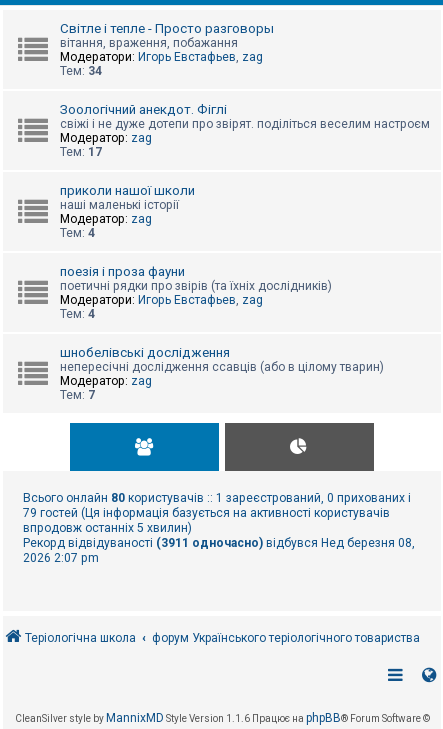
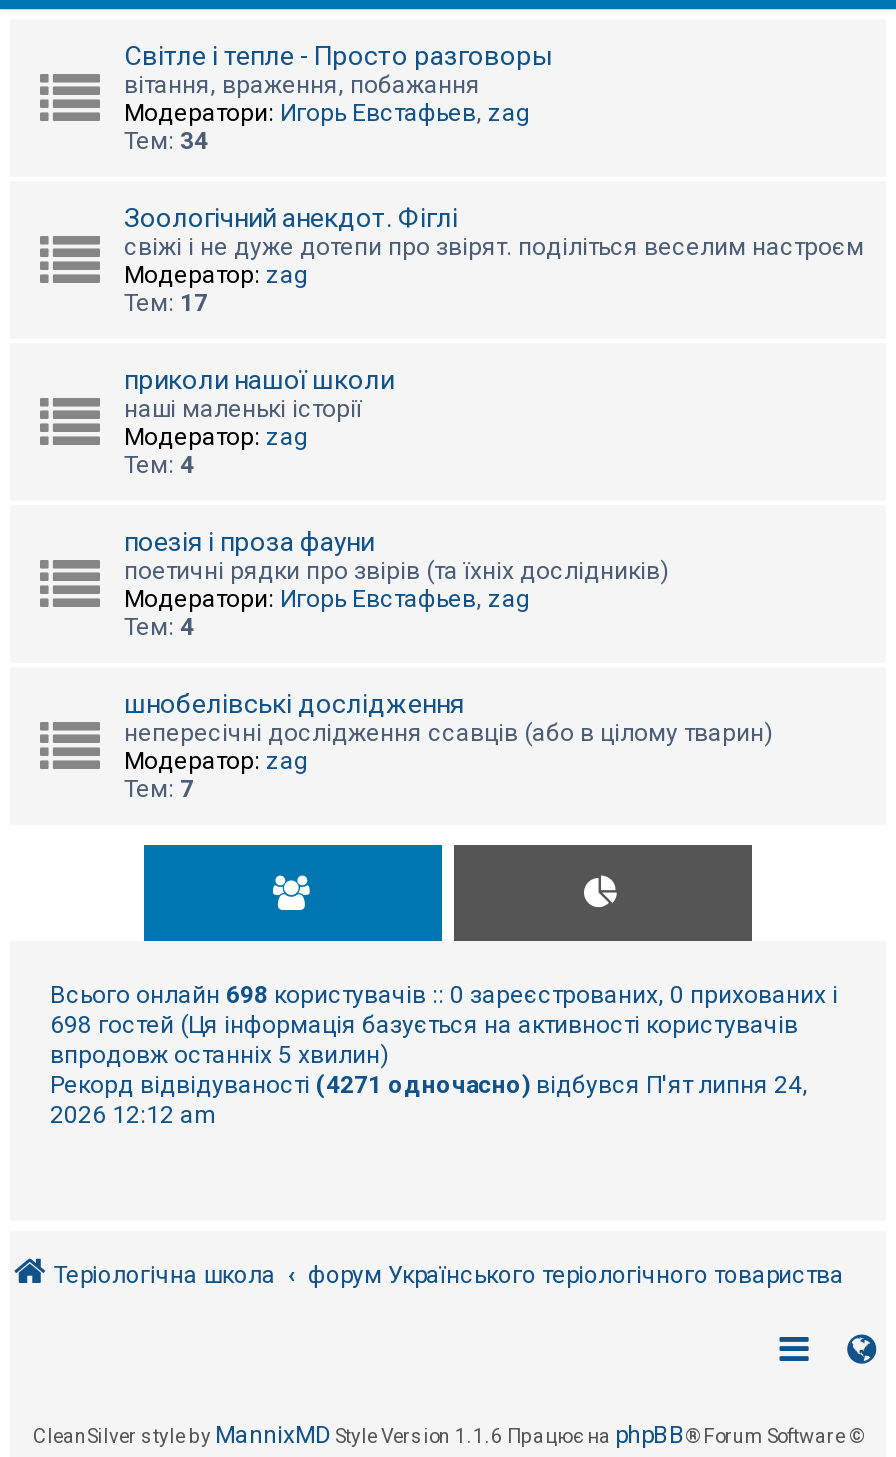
[23,491,411,505] Всього онлайн 80 користувачів :: 1 зареєстрований, 0 прихованих і -> [50,981,838,1009] Всього онлайн 698 користувачів :: 0 зареєстрованих, 0 прихованих і
[23,506,390,520] 79 гостей (Ця інформація базується на активності користувачів -> [50,1011,798,1039] 698 гостей (Ця інформація базується на активності користувачів
[23,536,415,565] Рекорд відвідуваності (3911 одночасно) відбувся Нед березня 08, | 2026 2:07 pm -> [50,1071,808,1129] Рекорд відвідуваності (4271 одночасно) відбувся П'ят липня 24, | 2026 12:12 am

